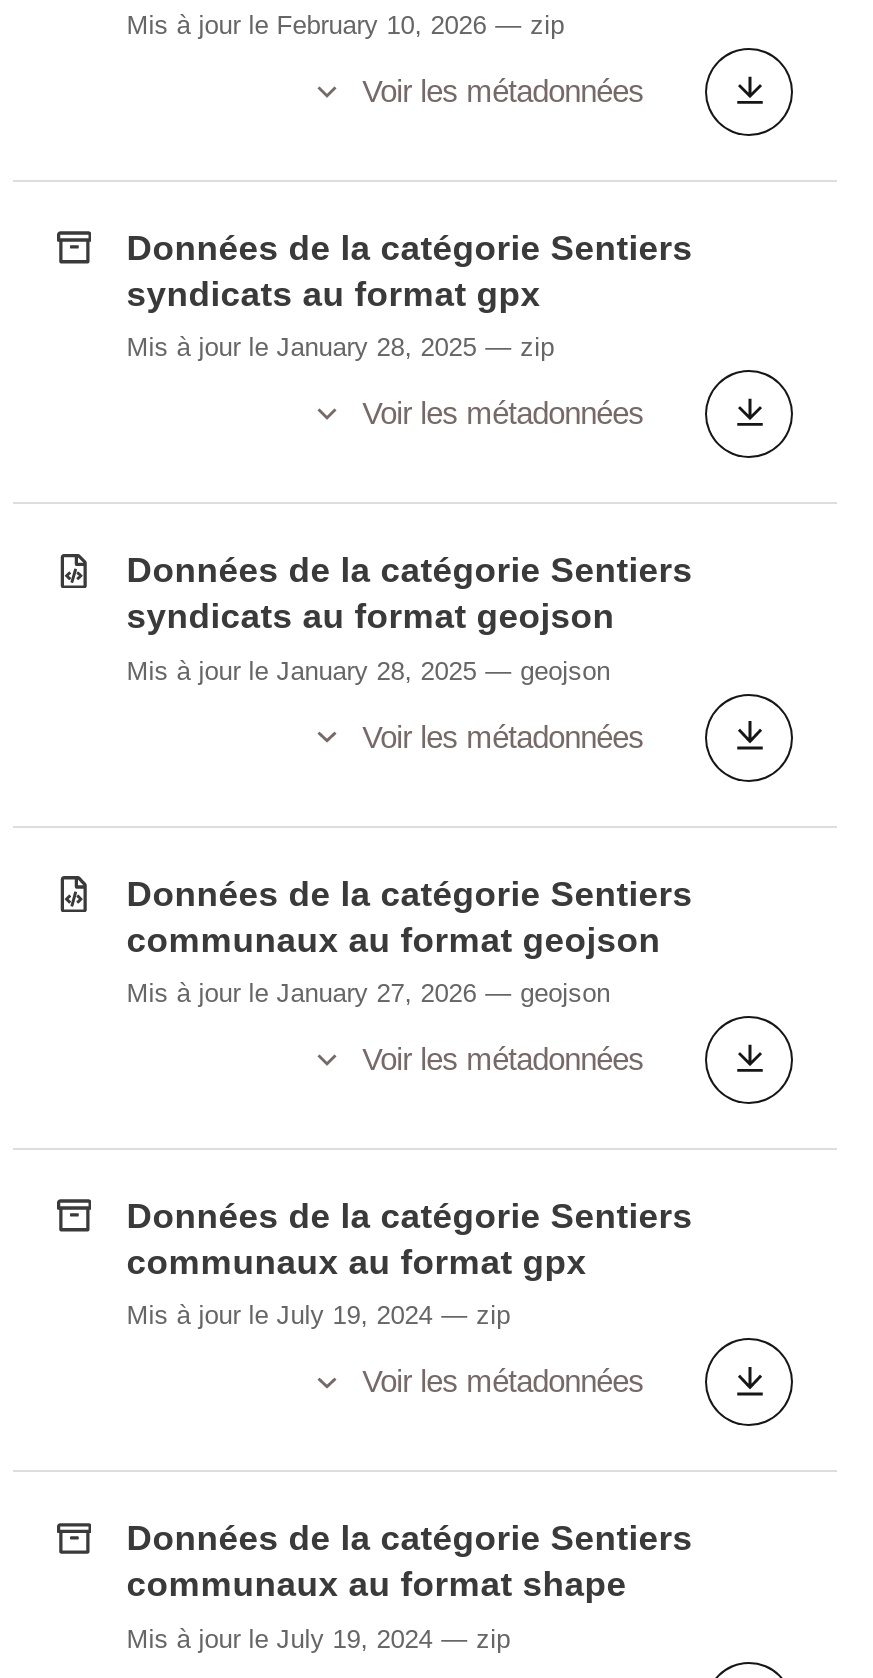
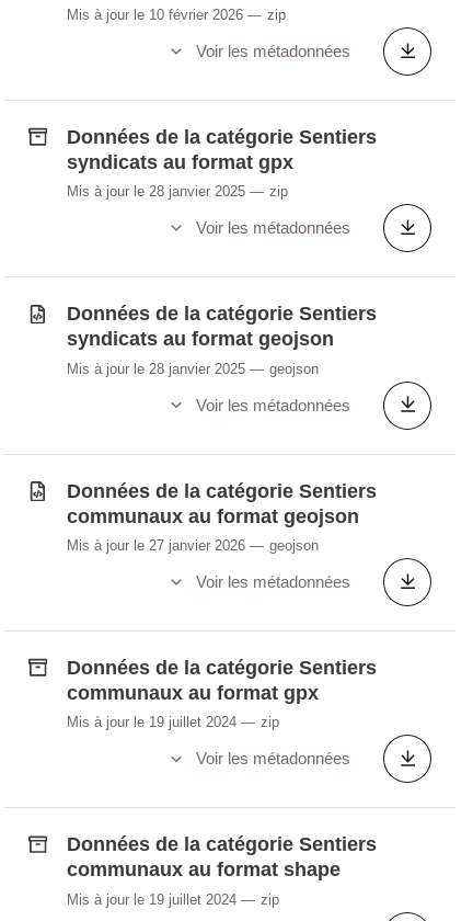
[127,10,487,40] Mis à jour le February 10, 2026 -> [67,6,243,23] Mis à jour le 10 février 2026
[127,332,477,362] Mis à jour le January 28, 2025 -> [67,183,245,200] Mis à jour le 28 janvier 2025
[127,655,477,685] Mis à jour le January 28, 2025 -> [67,360,245,377] Mis à jour le 28 janvier 2025
[127,978,477,1008] Mis à jour le January 27, 2026 -> [67,537,245,554] Mis à jour le 27 janvier 2026
[127,1301,433,1331] Mis à jour le July 19, 2024 -> [67,714,236,731] Mis à jour le 19 juillet 2024
[127,1624,433,1654] Mis à jour le July 19, 2024 -> [67,891,236,908] Mis à jour le 19 juillet 2024

